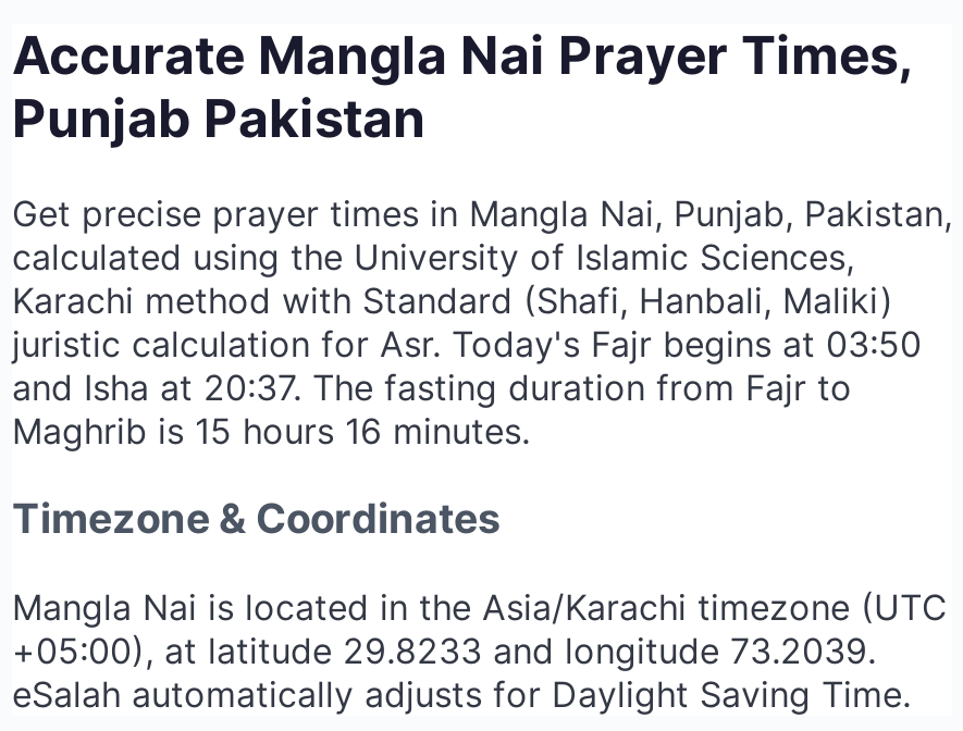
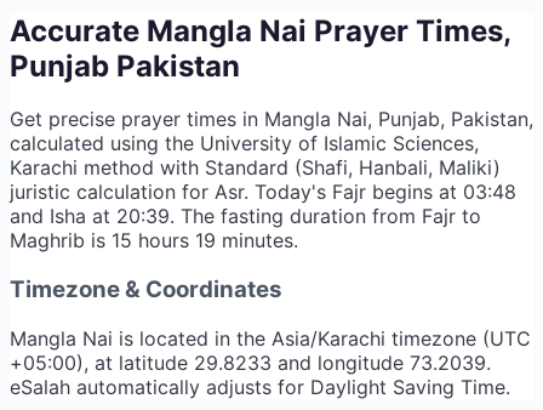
[12,323,922,366] juristic calculation for Asr. Today's Fajr begins at 03:50 -> [10,180,516,204] juristic calculation for Asr. Today's Fajr begins at 03:48
[12,366,852,410] and Isha at 20:37. The fasting duration from Fajr to -> [10,204,481,229] and Isha at 20:39. The fasting duration from Fajr to
[12,410,530,453] Maghrib is 15 hours 16 minutes. -> [10,229,298,253] Maghrib is 15 hours 19 minutes.

